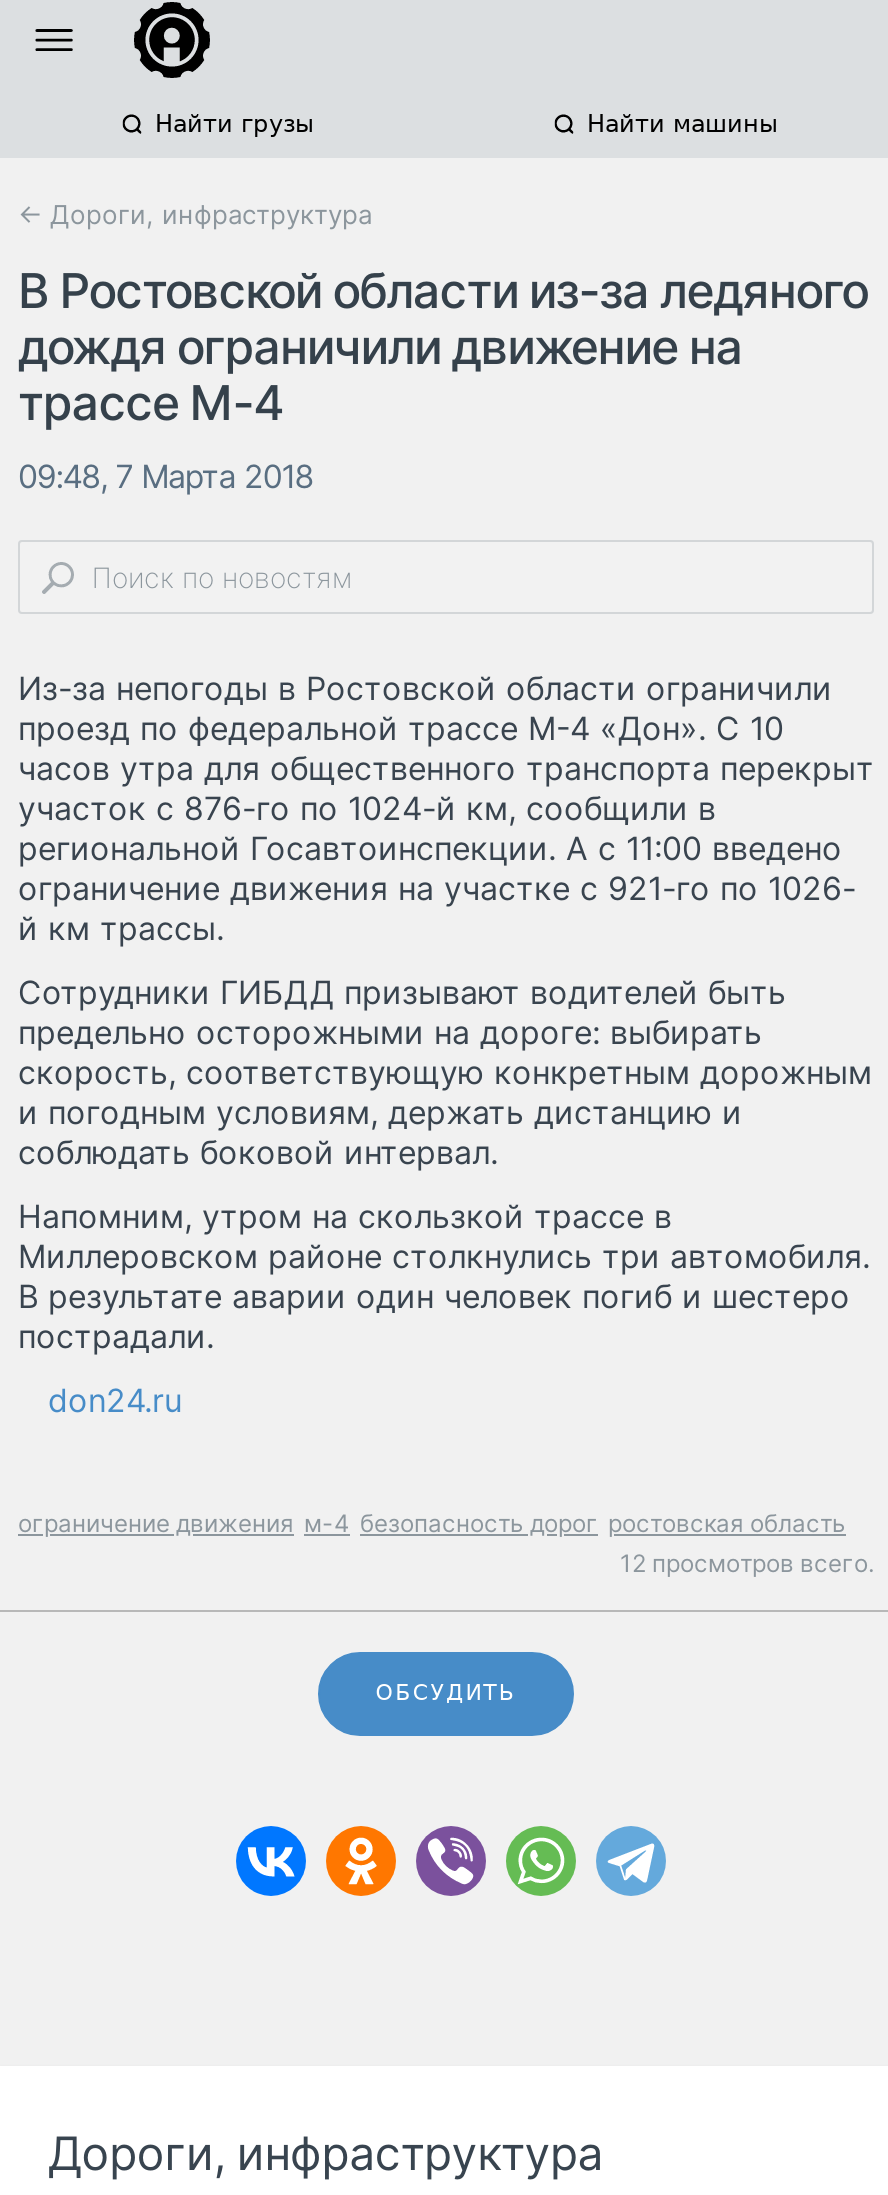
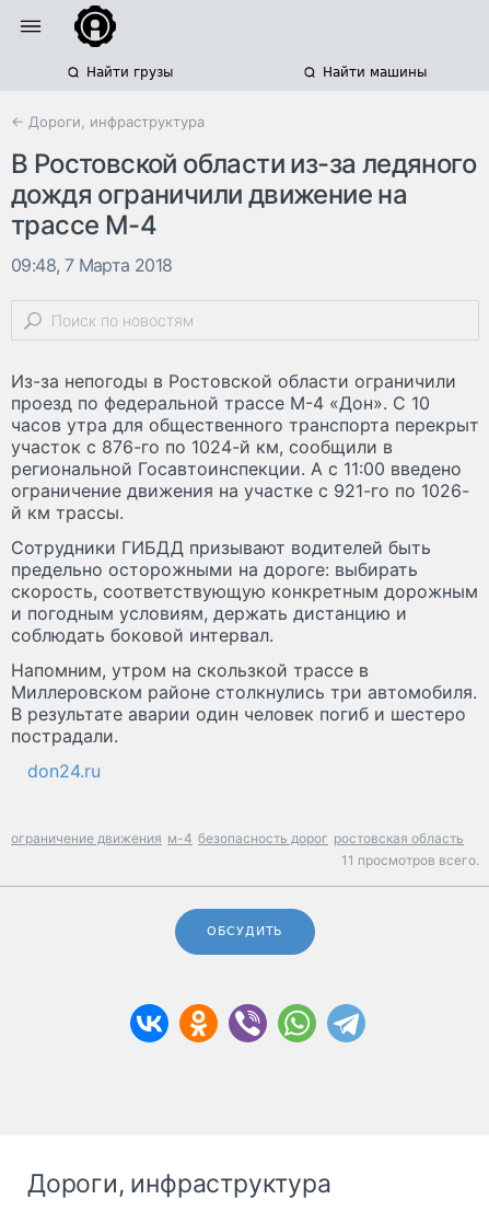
[620,1548,874,1578] 12 просмотров всего. -> [341,852,479,868] 11 просмотров всего.

